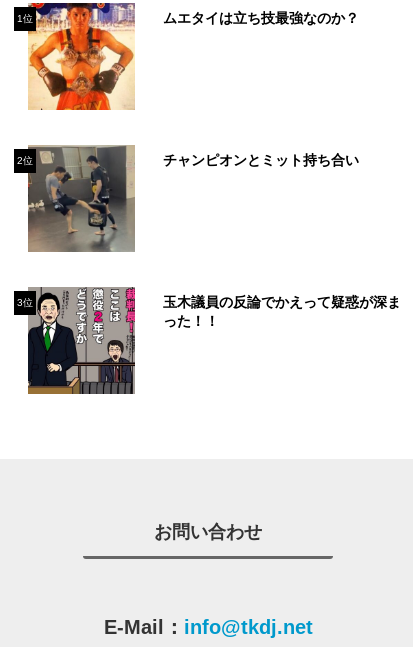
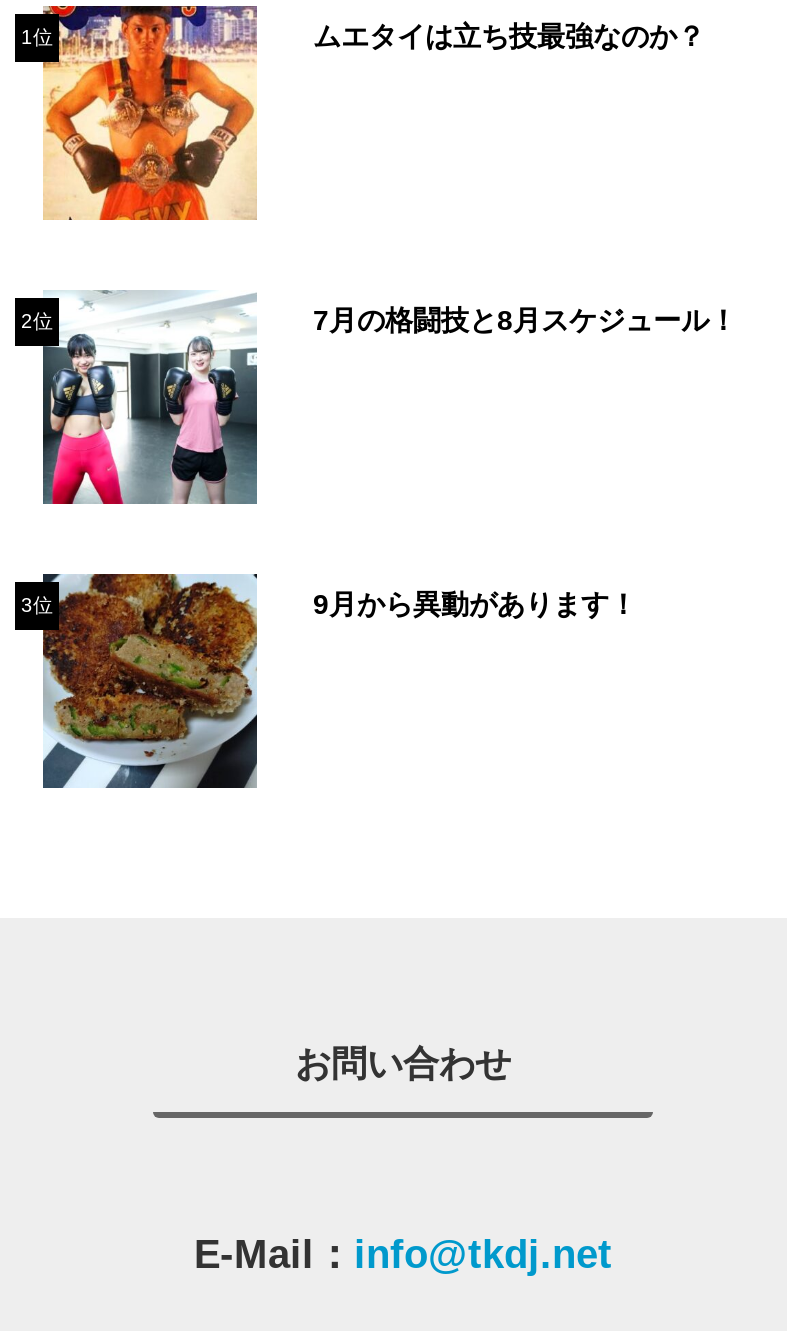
[27,144,359,253] [image] | チャンピオンとミット持ち合い -> [41,290,737,506] [image] | 7月の格闘技と8月スケジュール！
[27,286,401,395] [image] | 玉木議員の反論でかえって疑惑が深ま | った！！ -> [41,572,637,790] [image] | 9月から異動があります！

